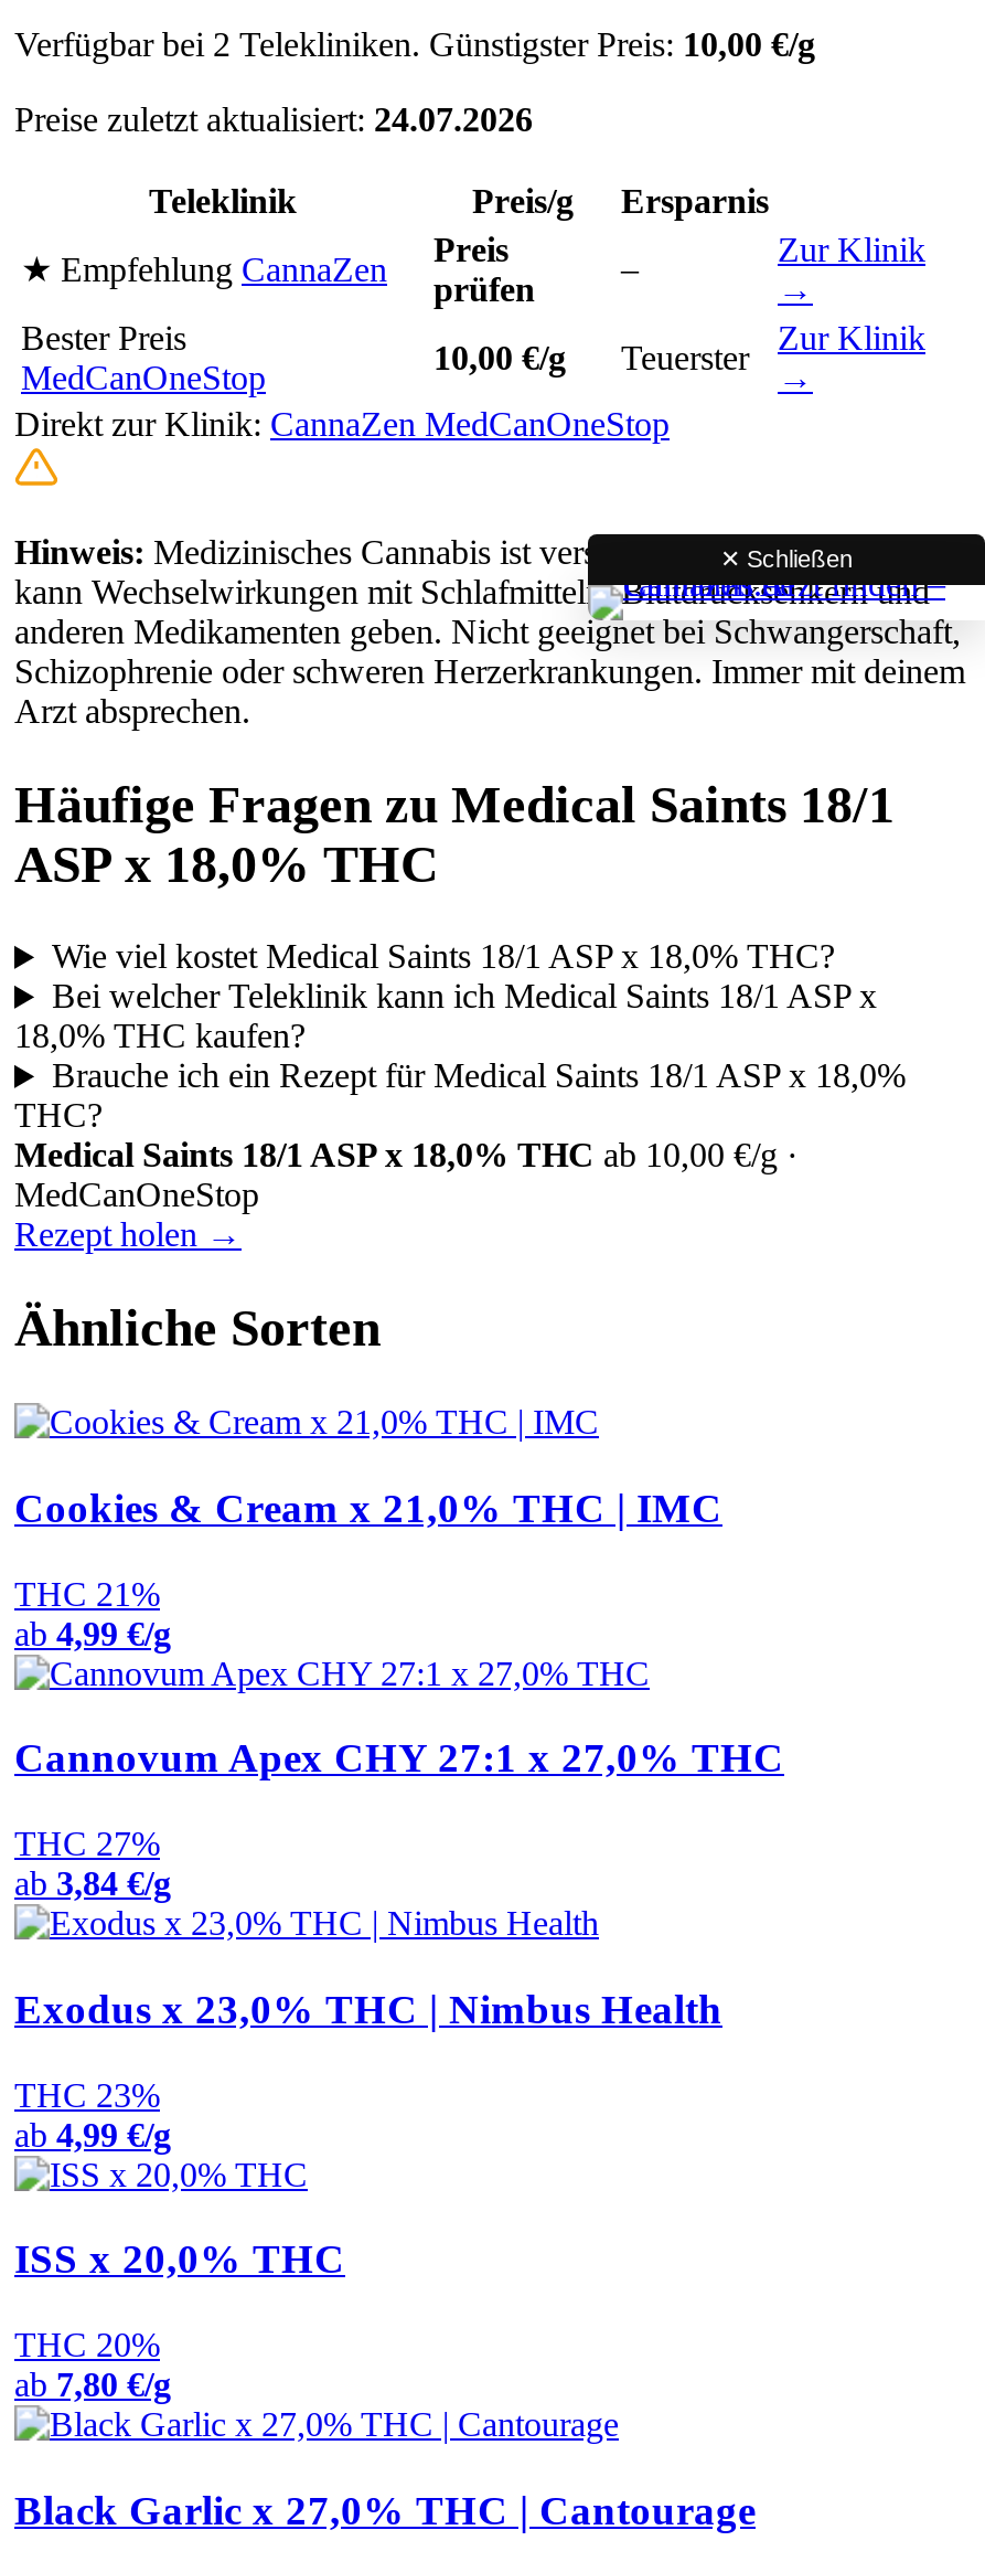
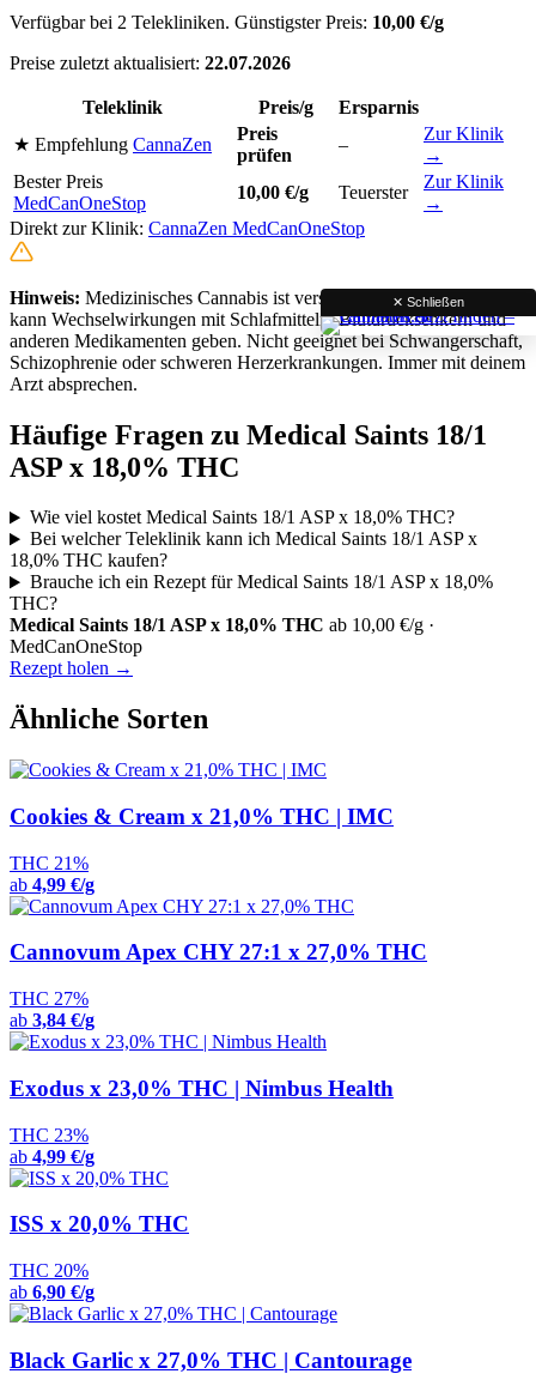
[14,100,533,137] Preise zuletzt aktualisiert: 24.07.2026 -> [10,52,291,73] Preise zuletzt aktualisiert: 22.07.2026
[14,2366,171,2403] ab 7,80 €/g -> [10,1282,95,1302] ab 6,90 €/g

